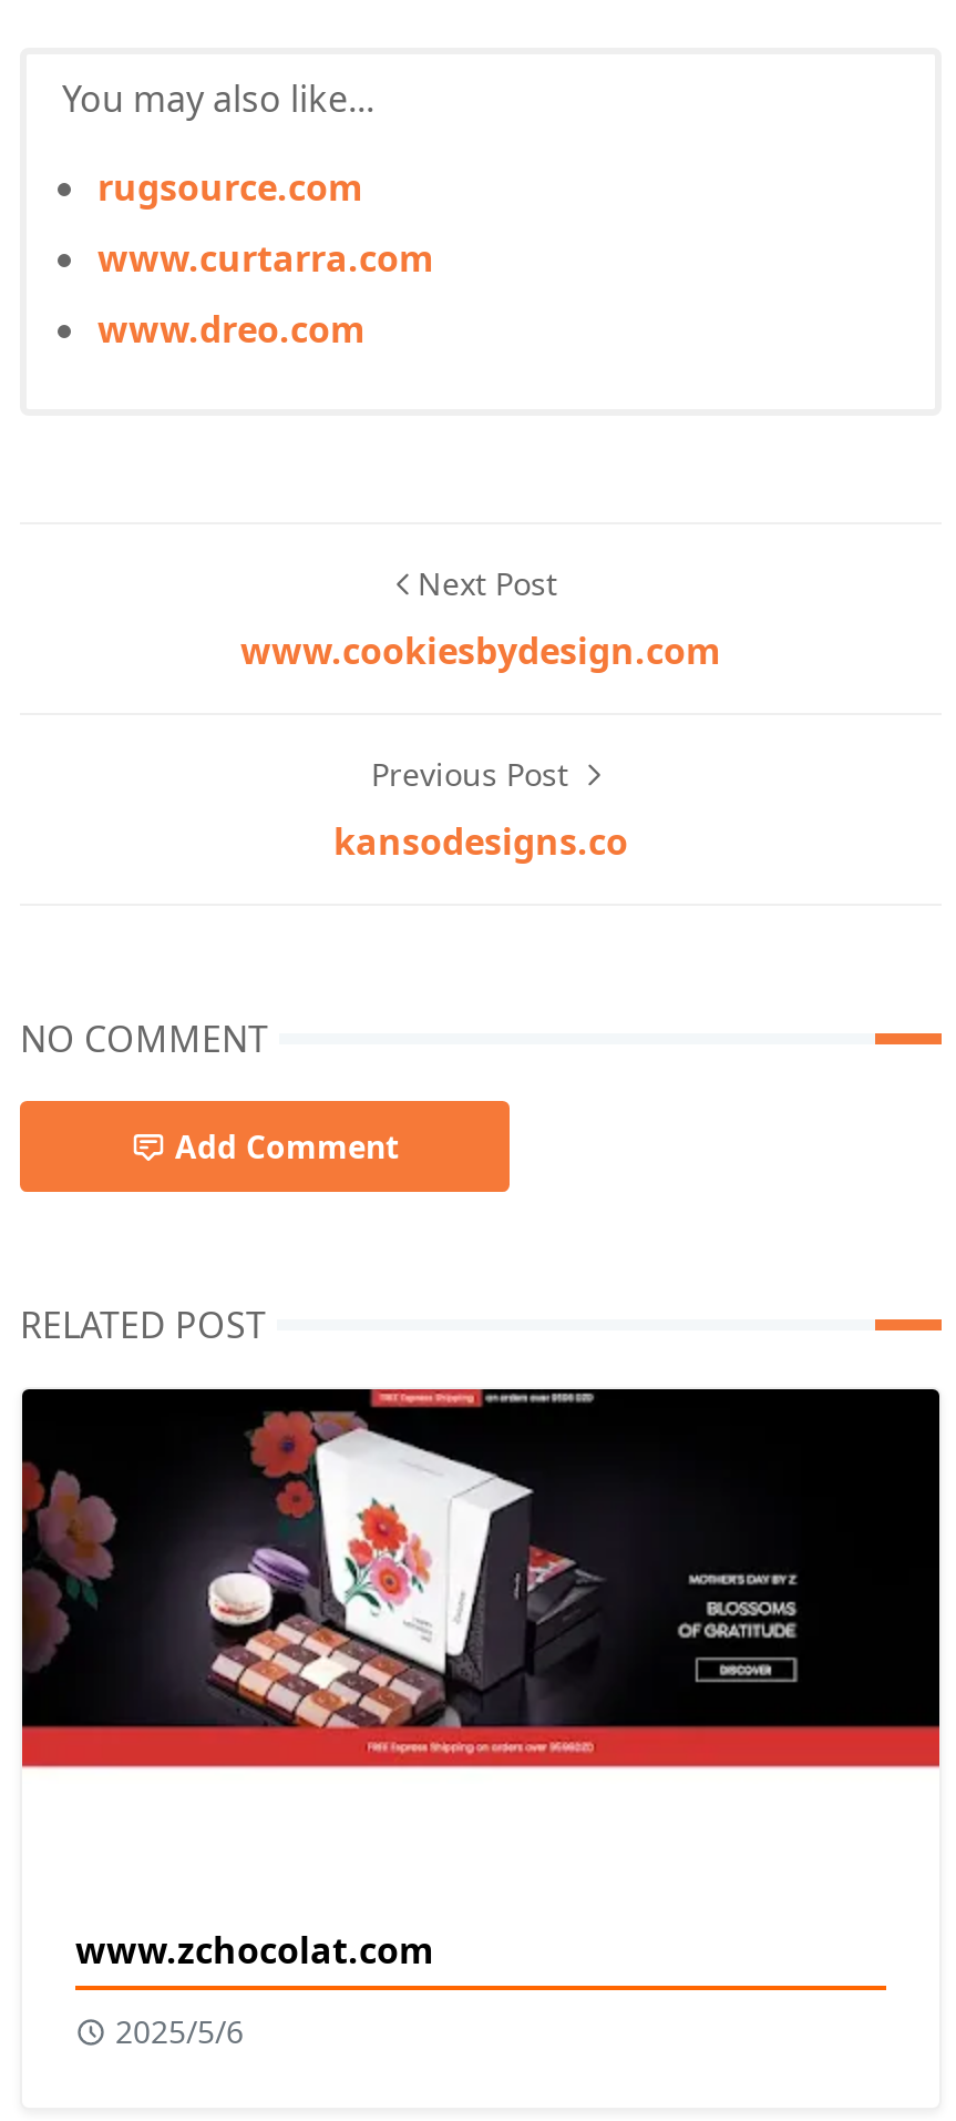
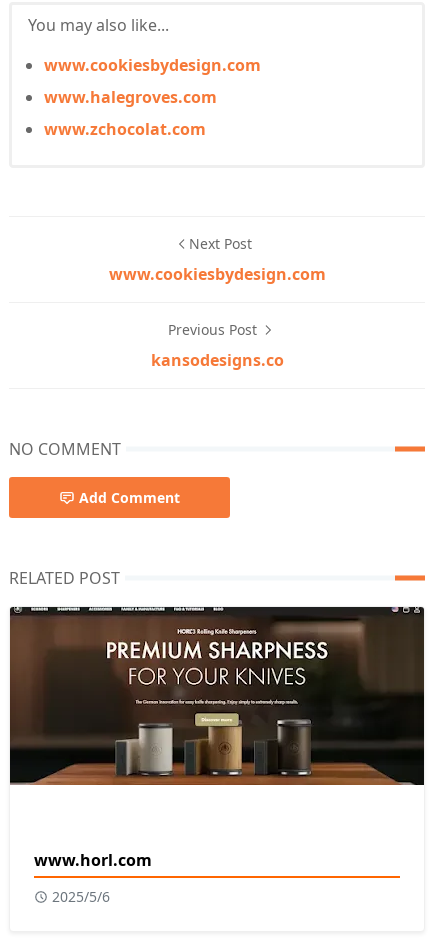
[97,163,363,212] rugsource.com -> [44,54,261,76] www.cookiesbydesign.com
[97,234,434,283] www.curtarra.com -> [44,86,217,108] www.halegroves.com
[97,305,366,354] www.dreo.com -> none
none -> [34,849,152,871] www.horl.com
[20,1387,942,1784] [image] -> [9,606,425,786] [image]
moved [75,1927,434,1975] -> [44,118,206,140]: www.zchocolat.com

